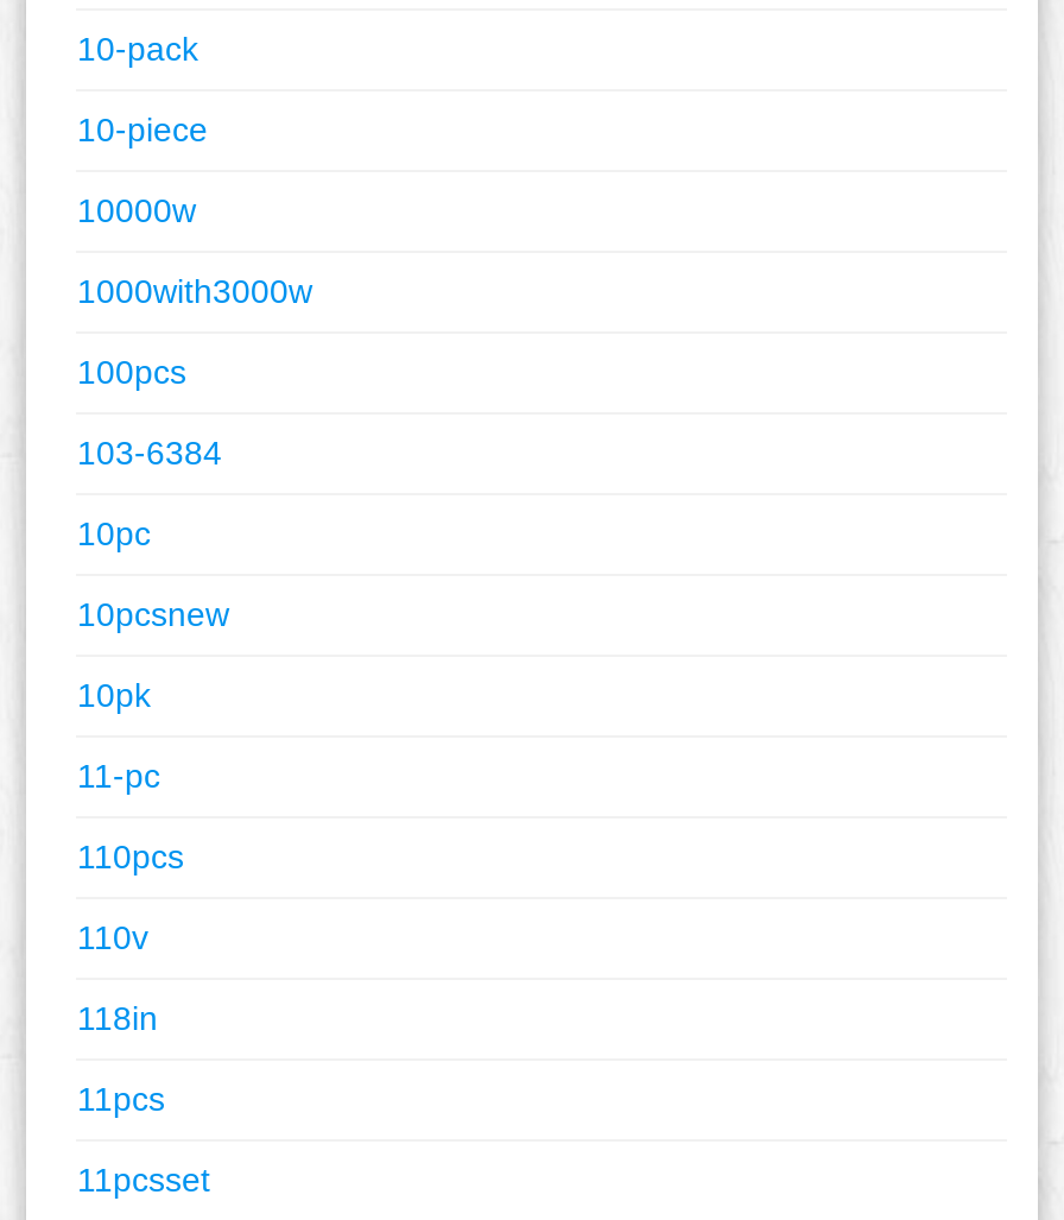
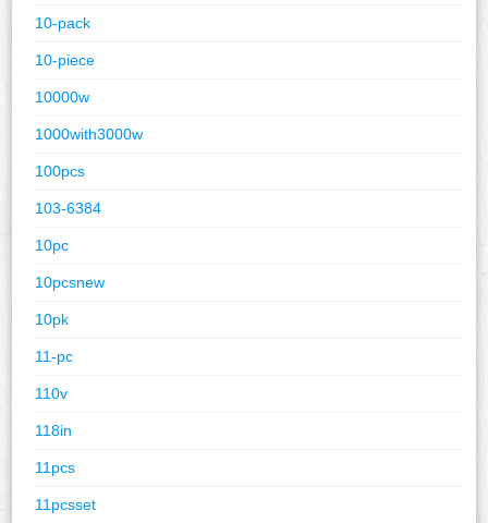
[77,837,184,875] 110pcs -> none

